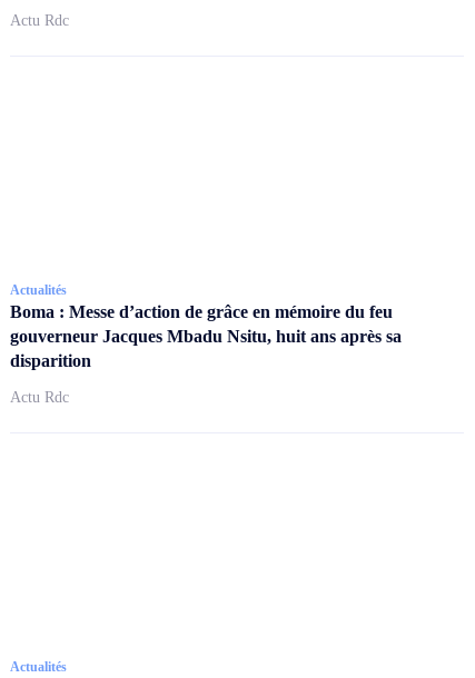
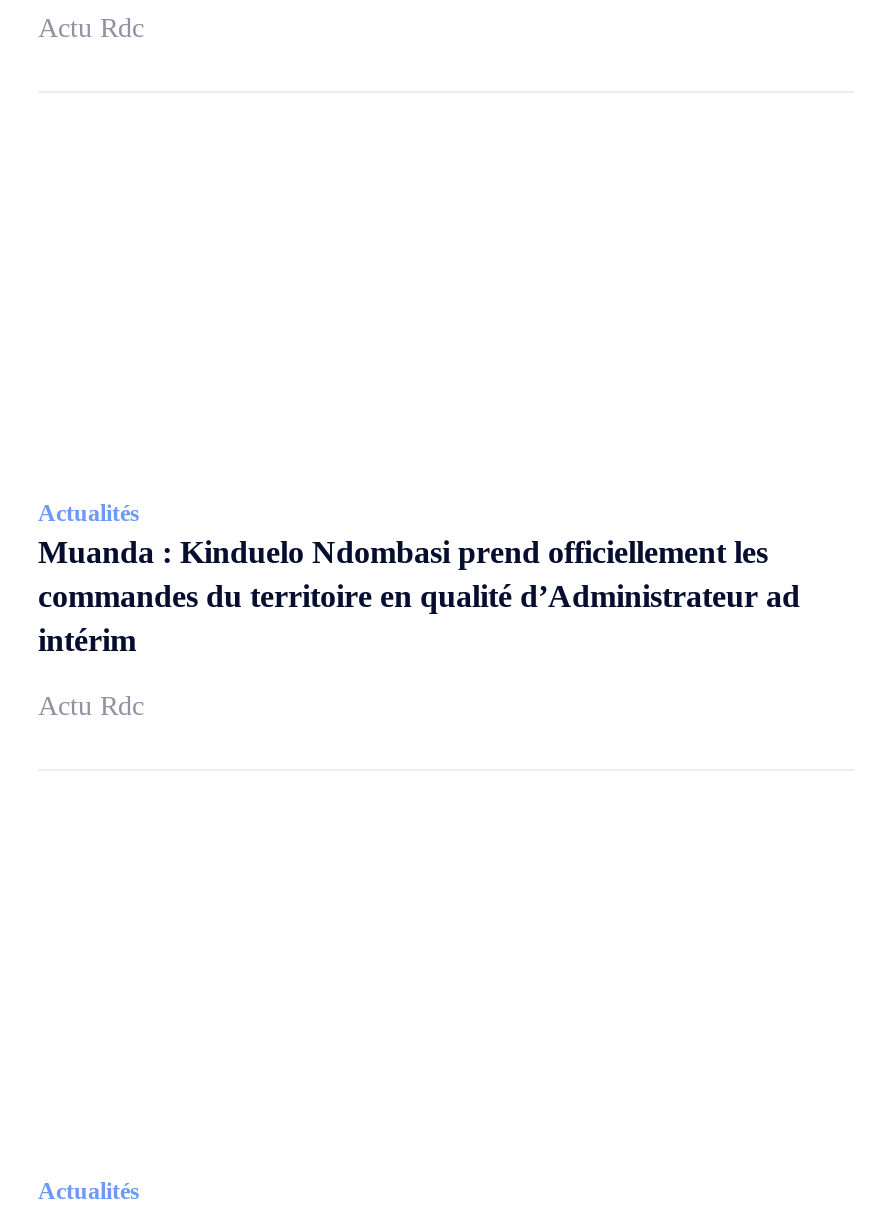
[10,302,402,370] Boma : Messe d’action de grâce en mémoire du feu | gouverneur Jacques Mbadu Nsitu, huit ans après sa | disparition -> [38,535,800,657] Muanda : Kinduelo Ndombasi prend officiellement les | commandes du territoire en qualité d’Administrateur ad | intérim

